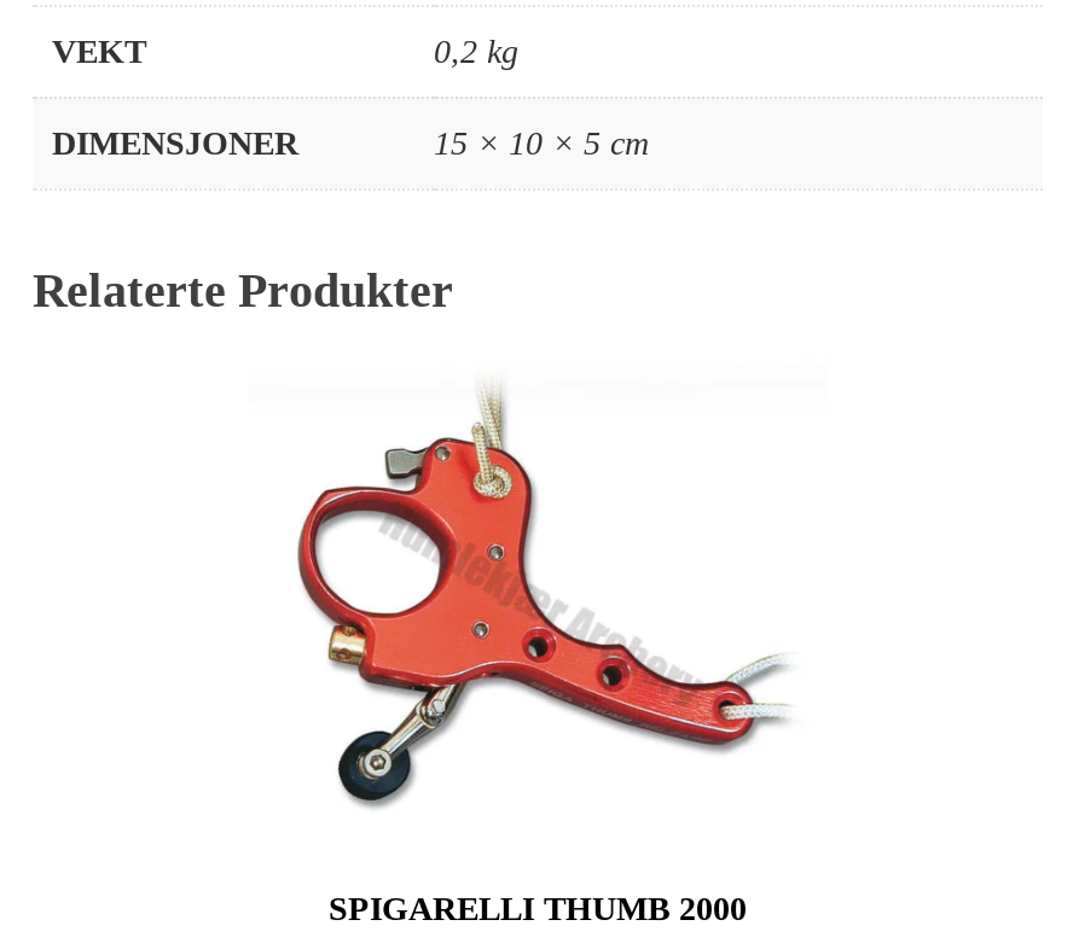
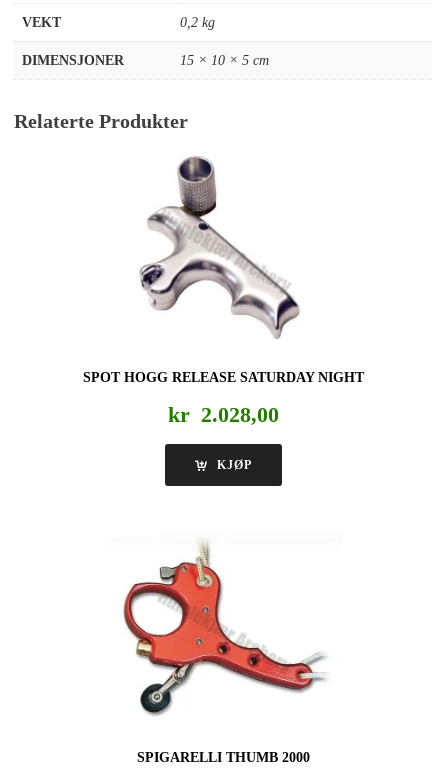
none -> [82,156,363,472] [image] | SPOT HOGG RELEASE SATURDAY NIGHT | kr 2.028,00 | KJØP

